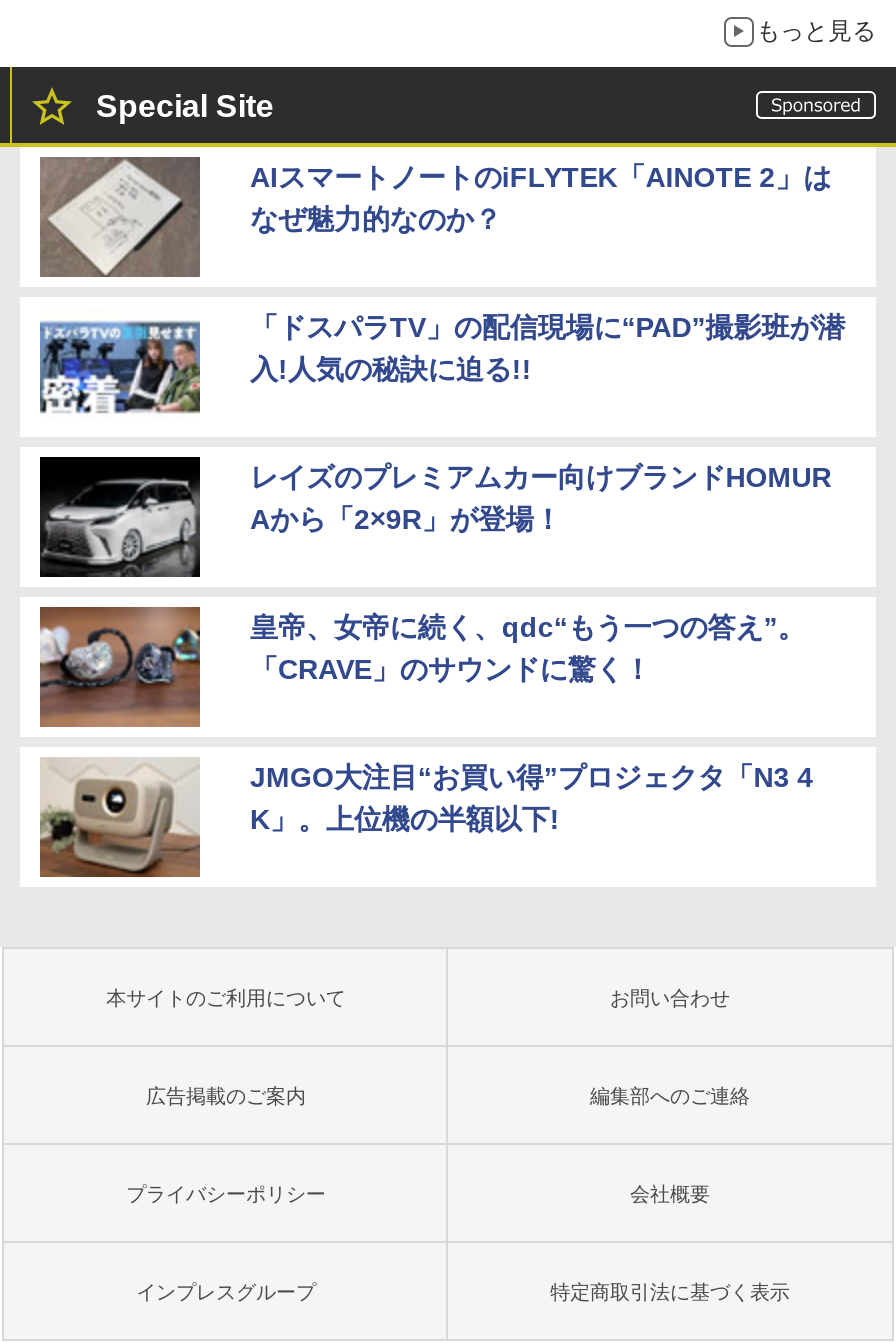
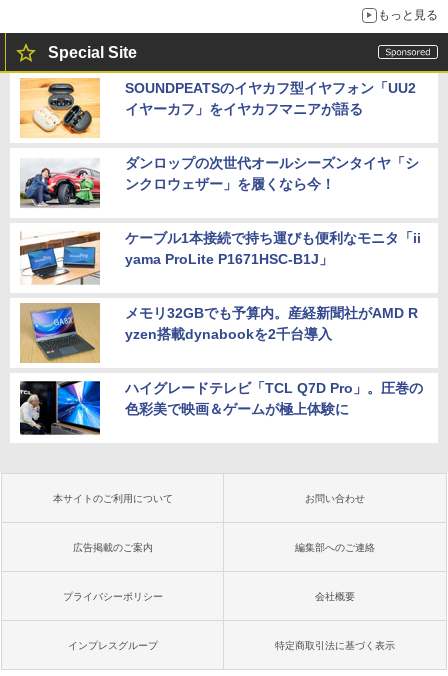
[38,155,831,279] [image] | AIスマートノートのiFLYTEK「AINOTE 2」は | なぜ魅力的なのか？ -> [19,77,416,138] [image] | SOUNDPEATSのイヤカフ型イヤフォン「UU2 | イヤーカフ」をイヤカフマニアが語る
[38,311,845,415] [image] | 「ドスパラTV」の配信現場に“PAD”撮影班が潜 | 入!人気の秘訣に迫る!! -> [19,155,419,208] [image] | ダンロップの次世代オールシーズンタイヤ「シ | ンクロウェザー」を履くなら今！
[38,455,831,579] [image] | レイズのプレミアムカー向けブランドHOMUR | Aから「2×9R」が登場！ -> [19,228,421,288] [image] | ケーブル1本接続で持ち運びも便利なモニタ「ii | yama ProLite P1671HSC-B1J」
[38,605,805,727] [image] | 皇帝、女帝に続く、qdc“もう一つの答え”。 | 「CRAVE」のサウンドに驚く！ -> [19,303,418,363] [image] | メモリ32GBでも予算内。産経新聞社がAMD R | yzen搭載dynabookを2千台導入
[38,757,813,879] [image] | JMGO大注目“お買い得”プロジェクタ「N3 4 | K」。上位機の半額以下! -> [19,379,423,438] [image] | ハイグレードテレビ「TCL Q7D Pro」。圧巻の | 色彩美で映画＆ゲームが極上体験に

